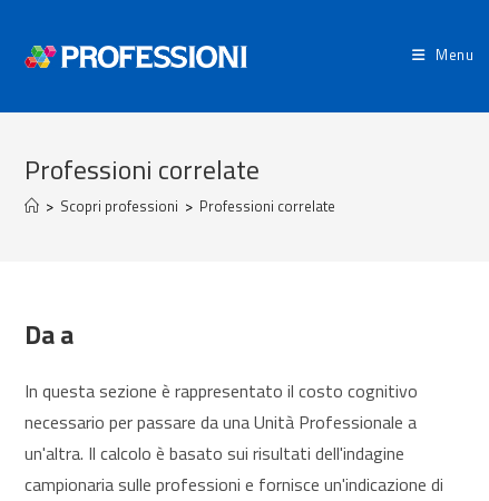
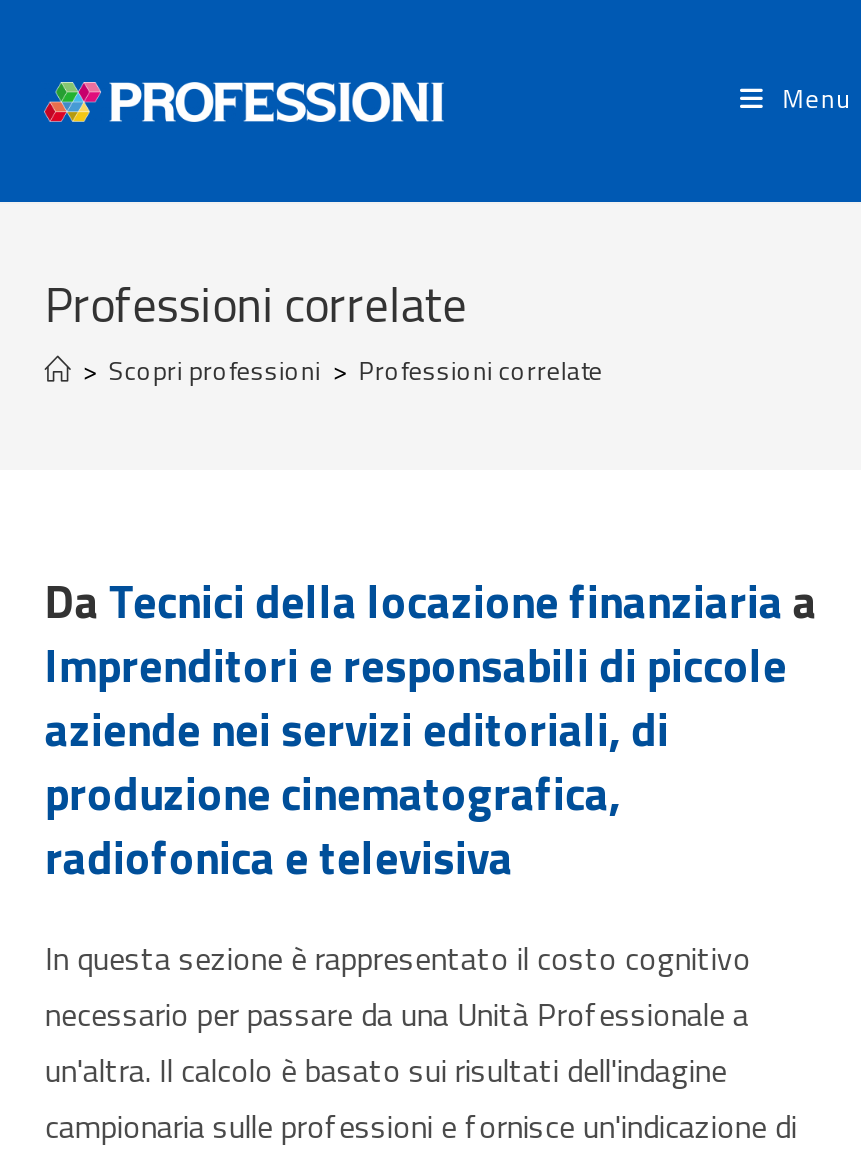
[25,315,74,354] Da a -> [45,566,817,892] Da Tecnici della locazione finanziaria a | Imprenditori e responsabili di piccole | aziende nei servizi editoriali, di | produzione cinematografica, | radiofonica e televisiva

